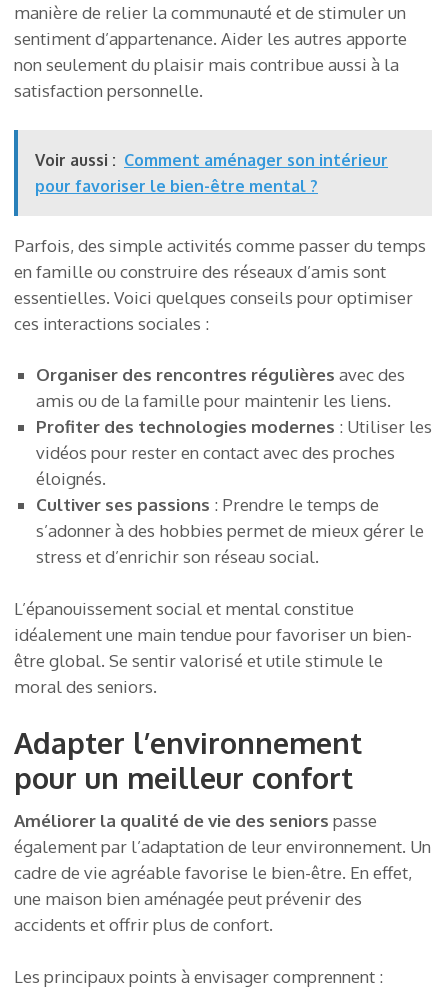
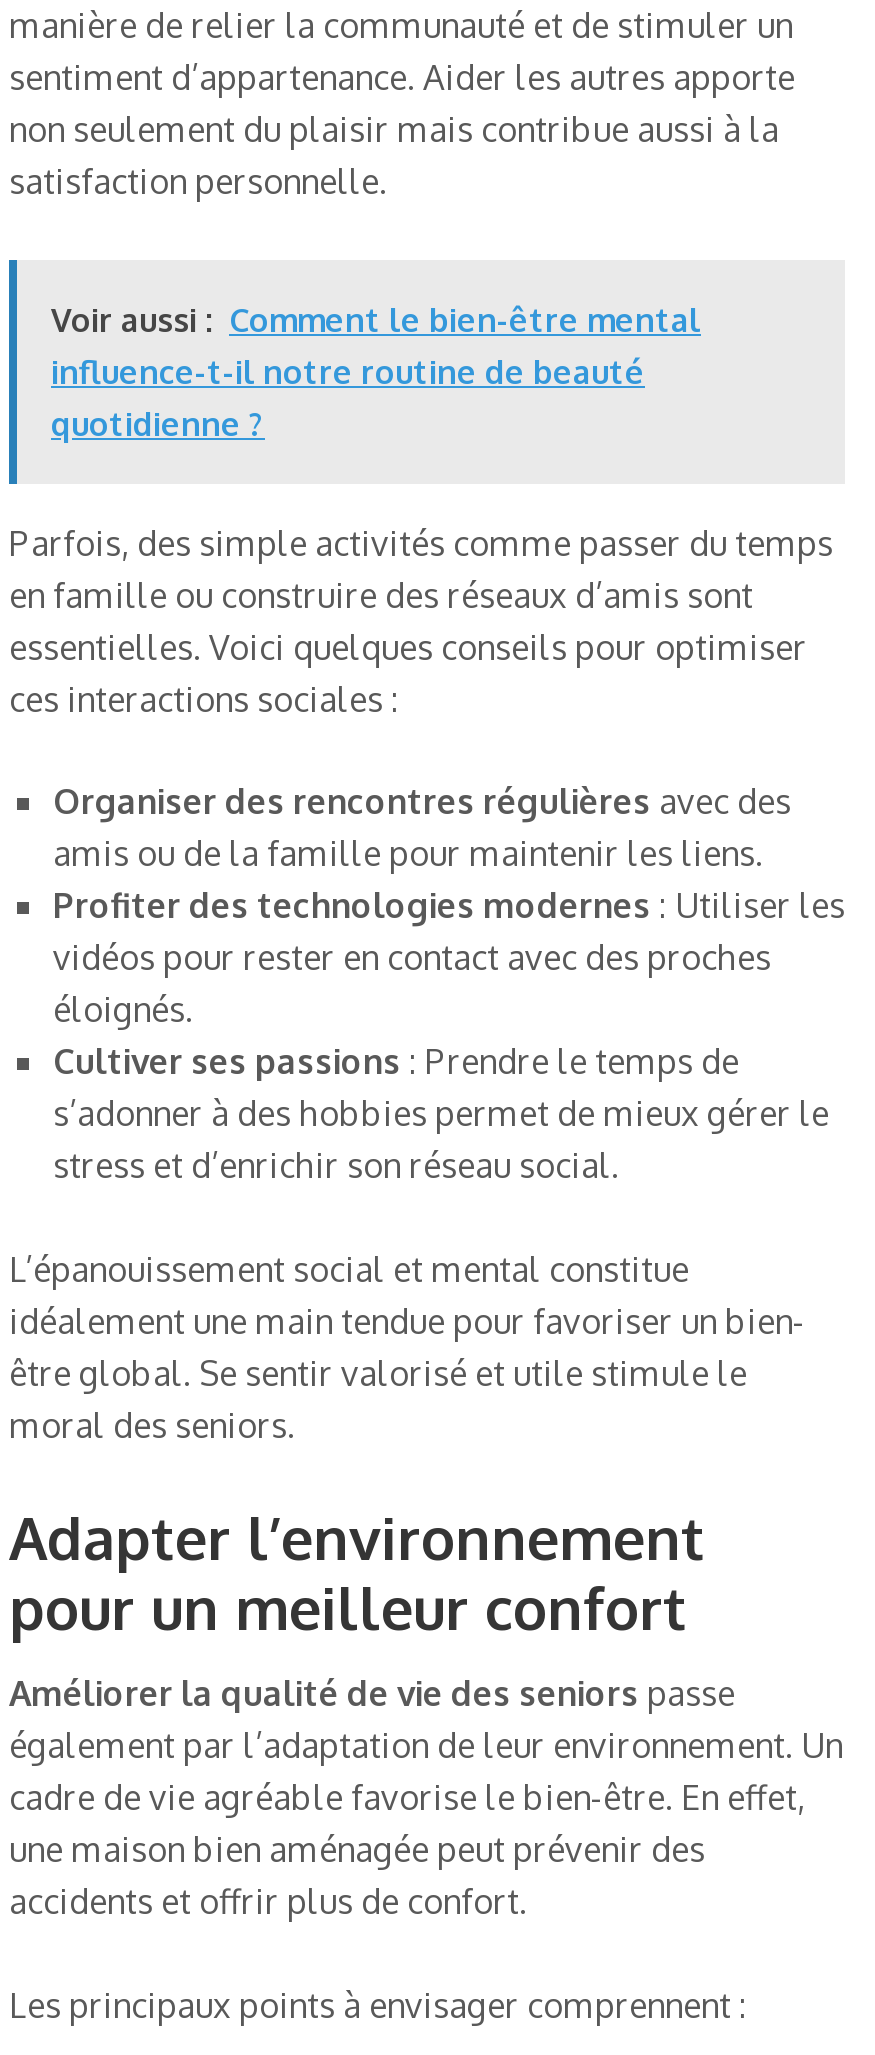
[35,150,388,196] Voir aussi : Comment aménager son intérieur | pour favoriser le bien-être mental ? -> [51,300,701,444] Voir aussi : Comment le bien-être mental | influence-t-il notre routine de beauté | quotidienne ?

